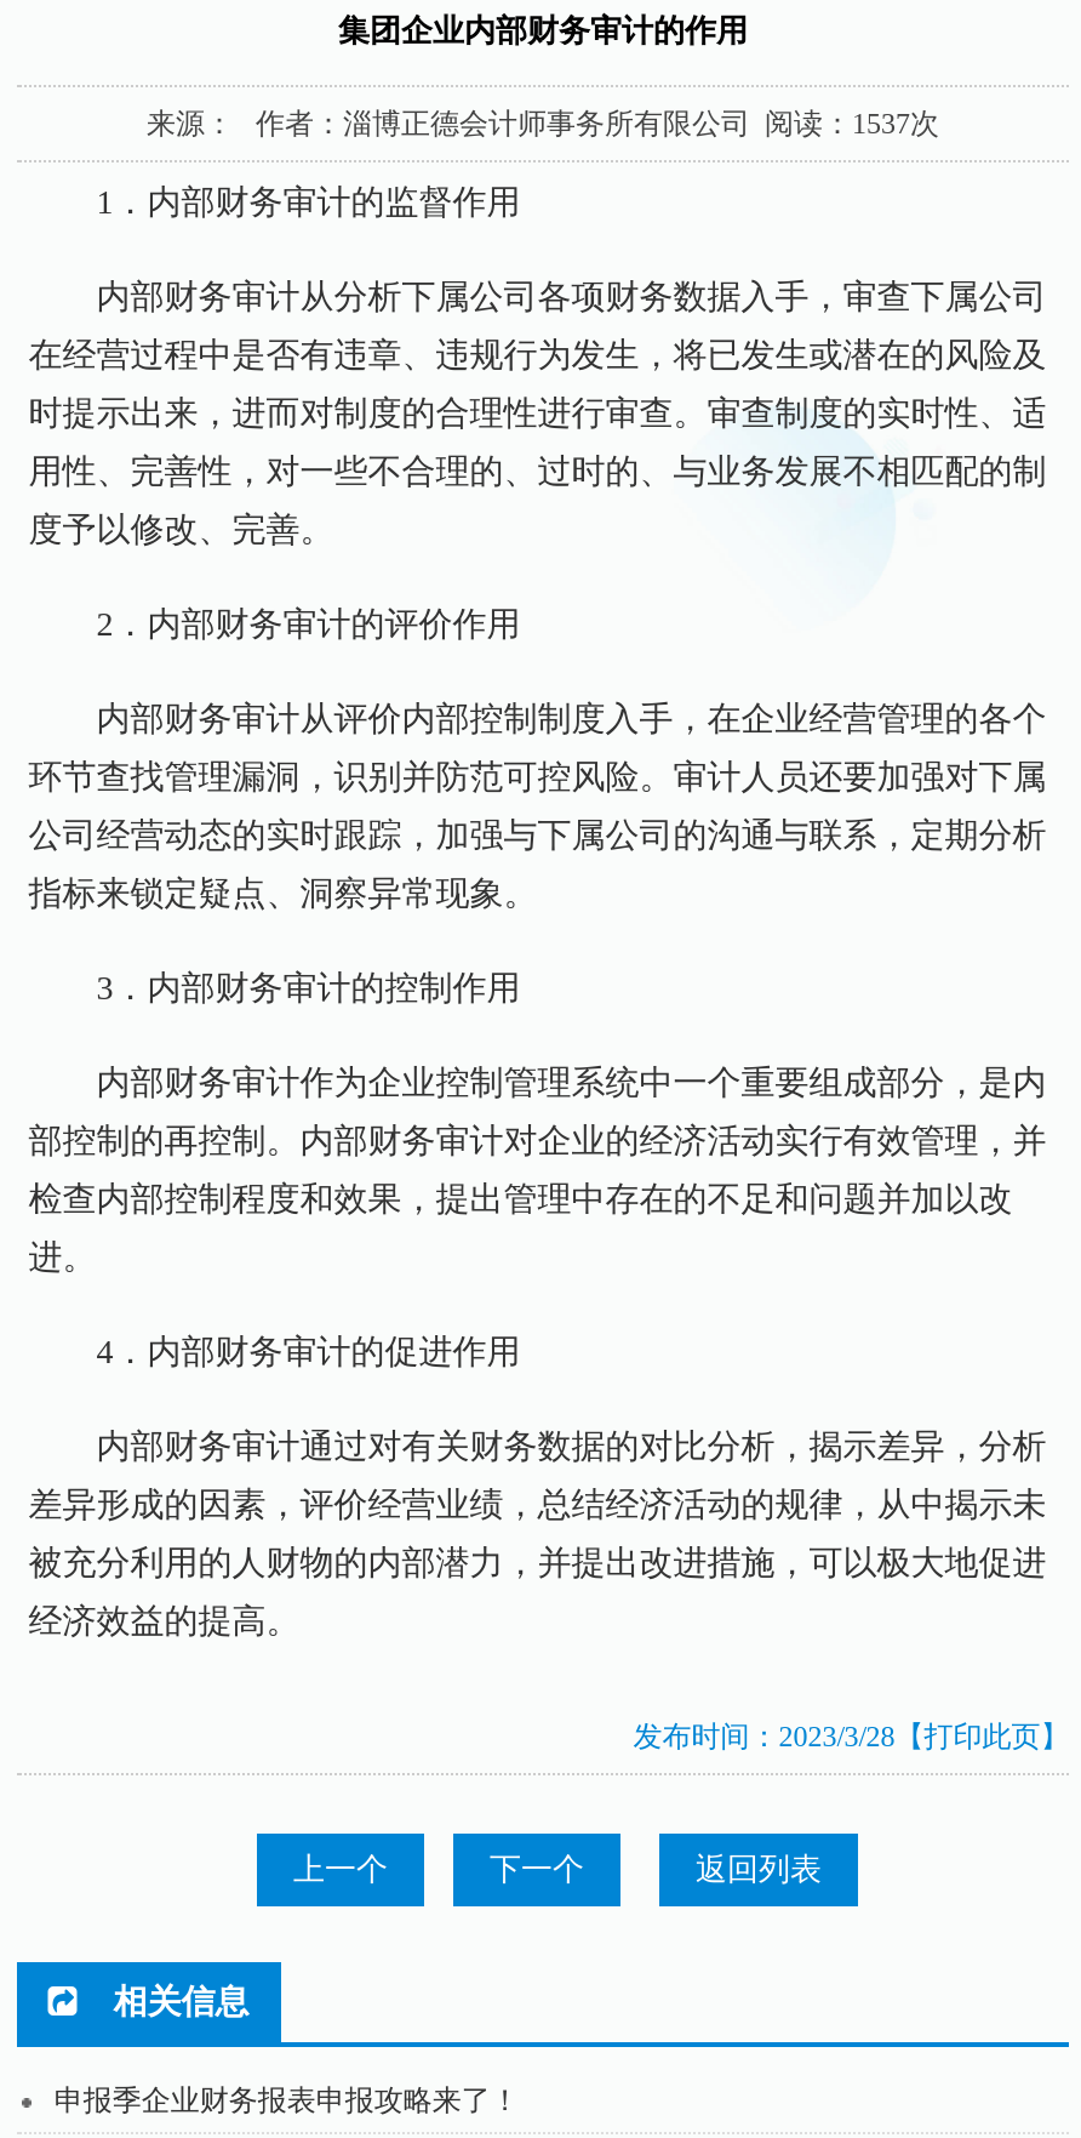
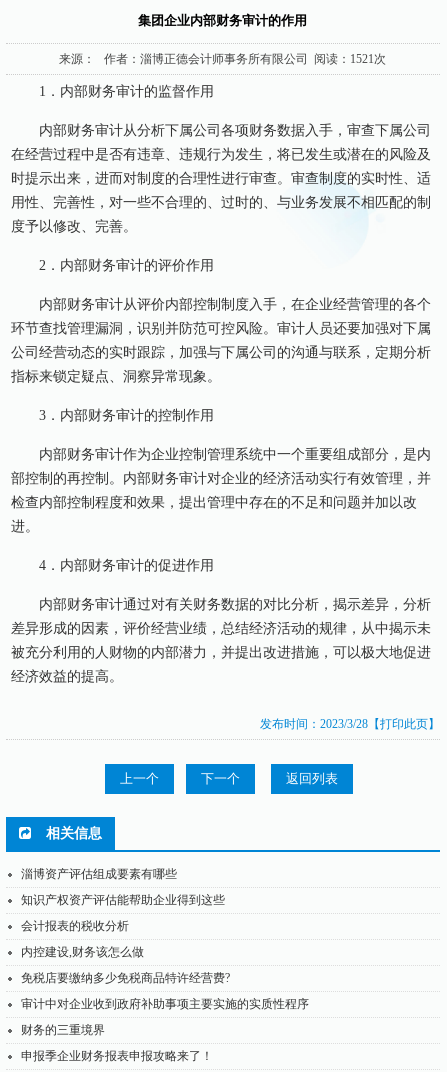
[147,107,939,141] 来源： 作者：淄博正德会计师事务所有限公司 阅读：1537次 -> [59,52,386,66] 来源： 作者：淄博正德会计师事务所有限公司 阅读：1521次
none -> [21,867,309,1037] 淄博资产评估组成要素有哪些 | 知识产权资产评估能帮助企业得到这些 | 会计报表的税收分析 | 内控建设,财务该怎么做 | 免税店要缴纳多少免税商品特许经营费? | 审计中对企业收到政府补助事项主要实施的实质性程序 | 财务的三重境界

